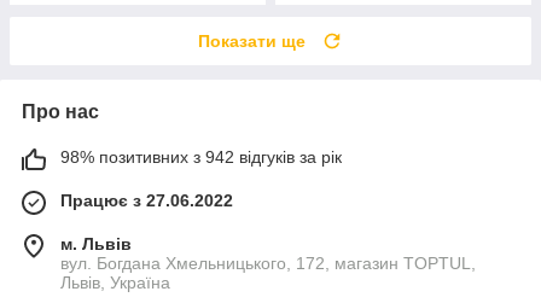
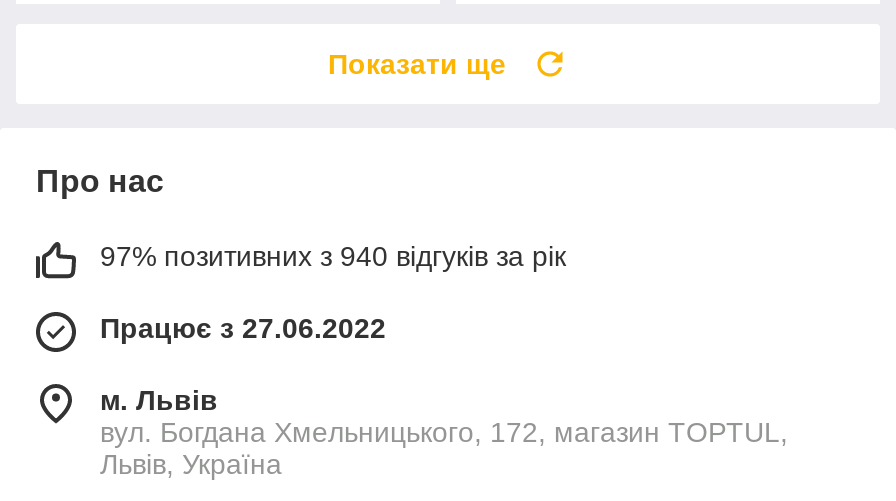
[60,147,342,166] 98% позитивних з 942 відгуків за рік -> [100,240,566,272] 97% позитивних з 940 відгуків за рік

